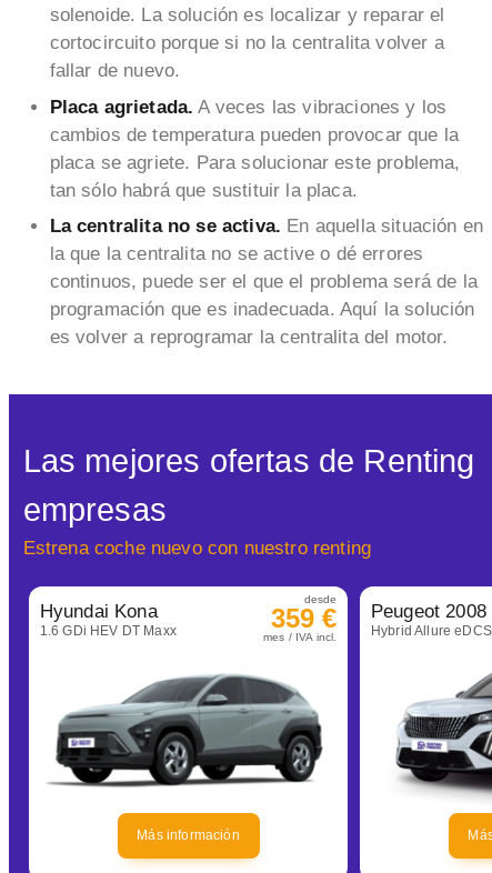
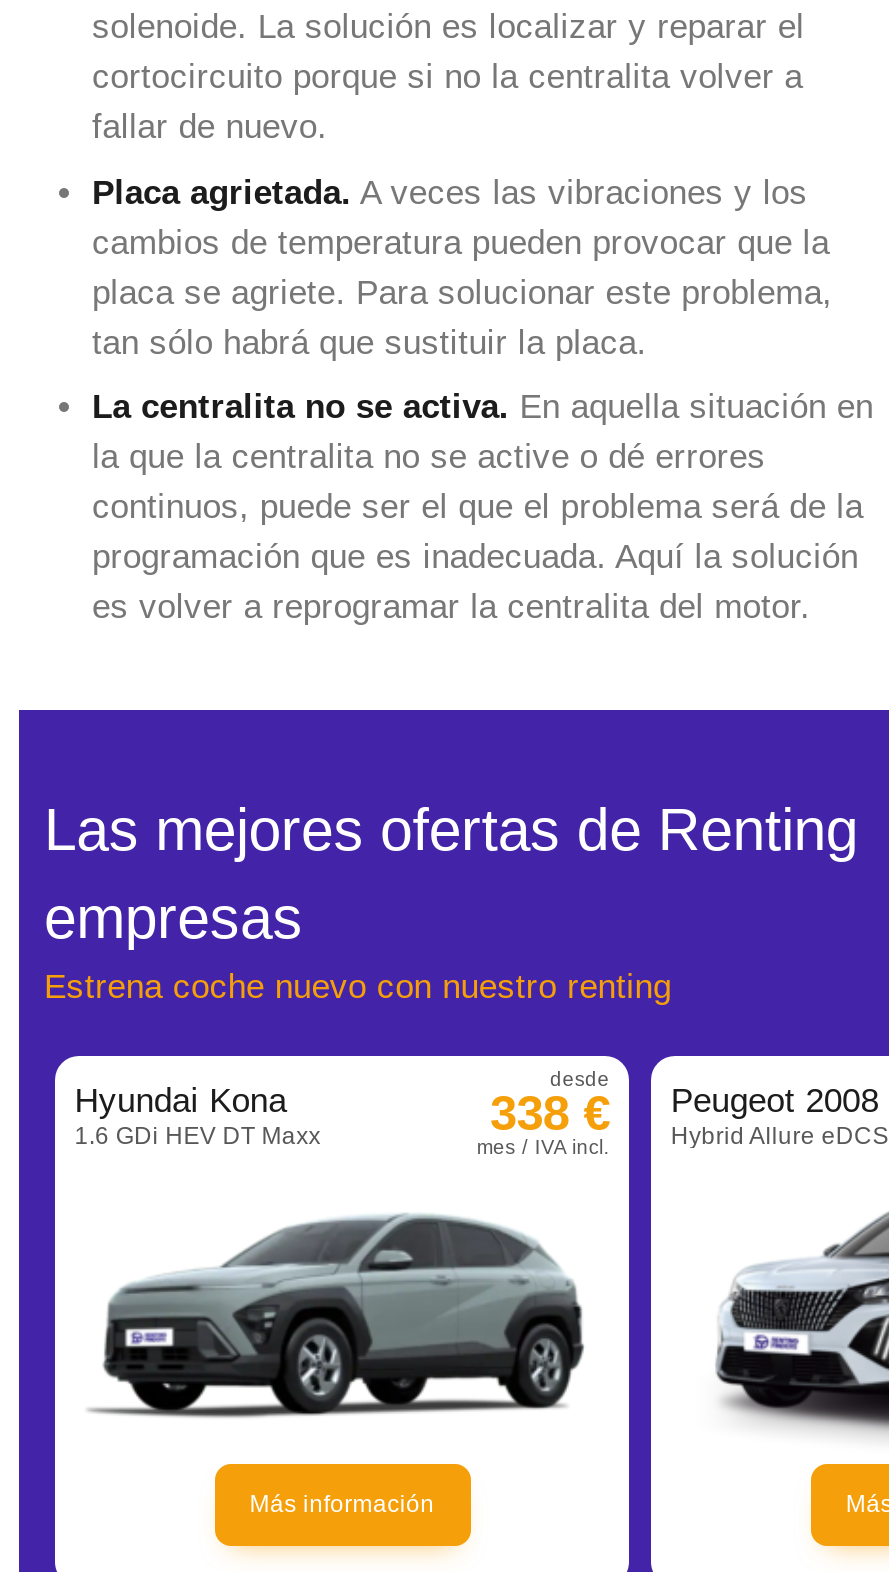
[270,601,486,633] 359 € Peugeot 2008 -> [490,1082,879,1140] 338 € Peugeot 2008

